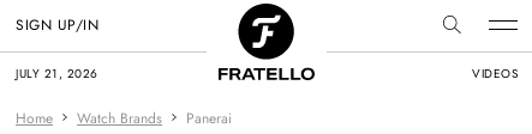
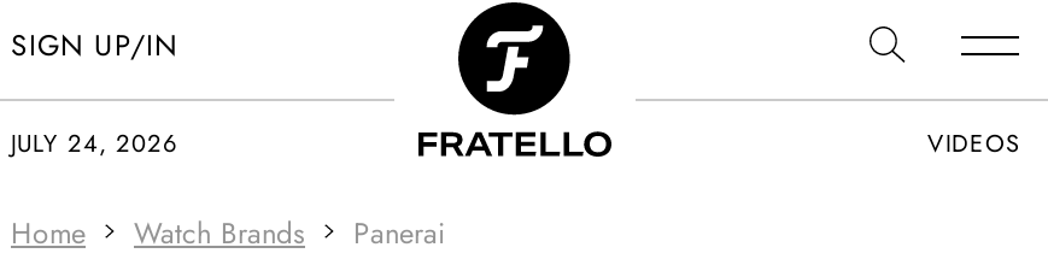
[16,65,98,83] JULY 21, 2026 -> [11,125,178,161] JULY 24, 2026

